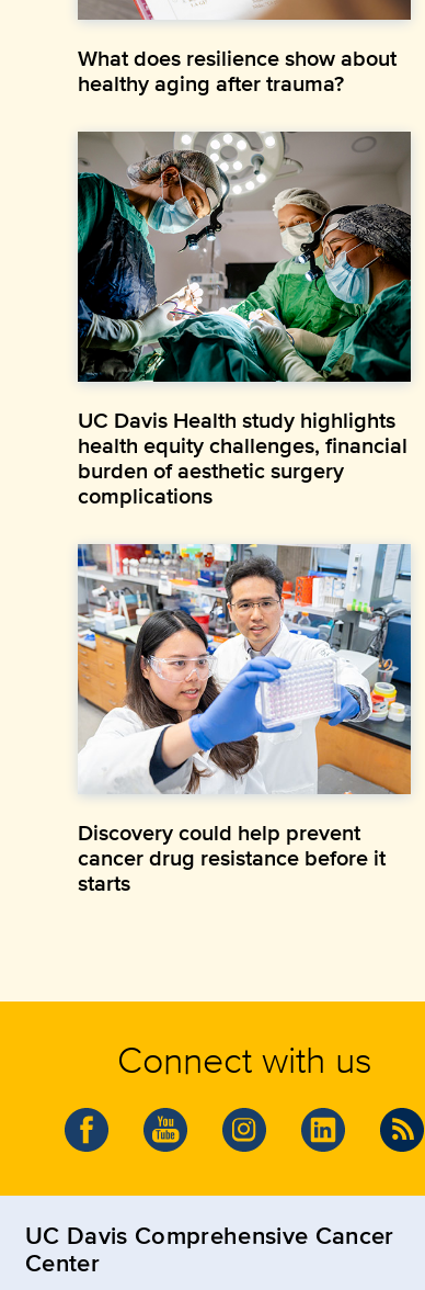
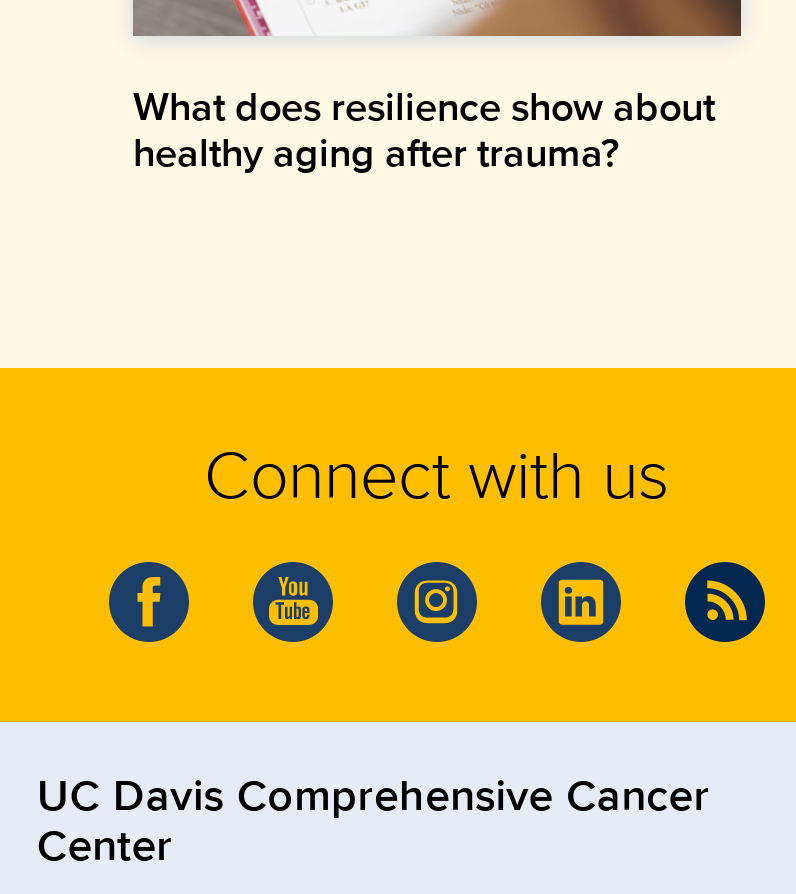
[77,131,411,512] [image] | UC Davis Health study highlights | health equity challenges, financial | burden of aesthetic surgery | complications -> none
[77,543,412,899] [image] | Discovery could help prevent | cancer drug resistance before it | starts -> none

